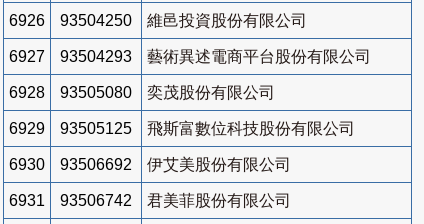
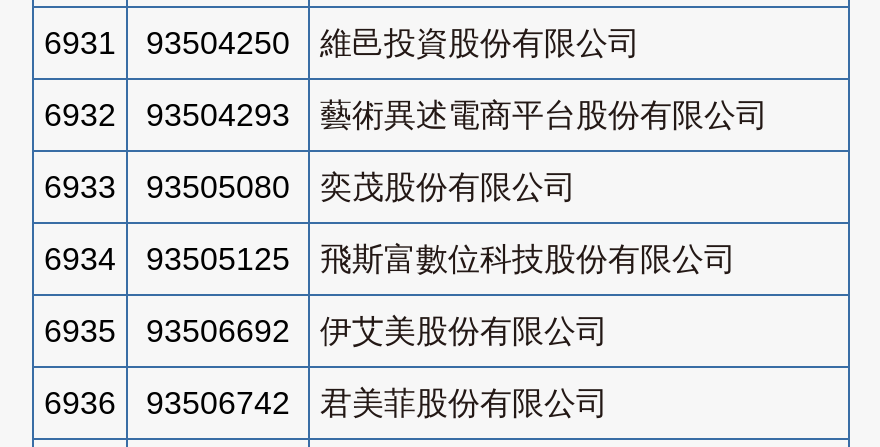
[9,12,307,29] 6926 93504250 維邑投資股份有限公司 -> [44,26,640,60] 6931 93504250 維邑投資股份有限公司
[9,48,371,65] 6927 93504293 藝術異述電商平台股份有限公司 -> [44,98,768,132] 6932 93504293 藝術異述電商平台股份有限公司
[9,84,275,101] 6928 93505080 奕茂股份有限公司 -> [44,170,576,204] 6933 93505080 奕茂股份有限公司
[9,120,355,137] 6929 93505125 飛斯富數位科技股份有限公司 -> [44,242,736,276] 6934 93505125 飛斯富數位科技股份有限公司
[9,156,291,173] 6930 93506692 伊艾美股份有限公司 -> [44,314,608,348] 6935 93506692 伊艾美股份有限公司
[9,192,291,209] 6931 93506742 君美菲股份有限公司 -> [44,386,608,420] 6936 93506742 君美菲股份有限公司

